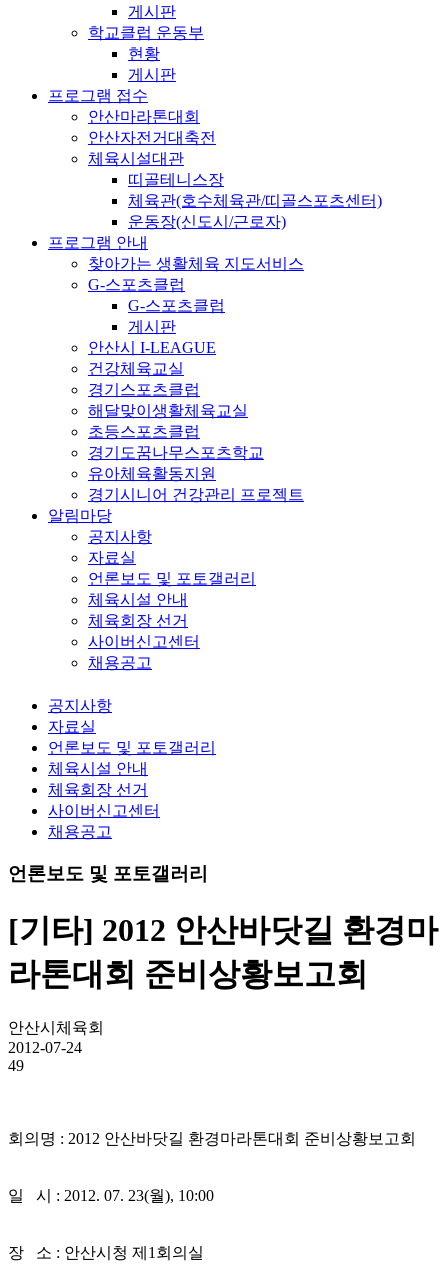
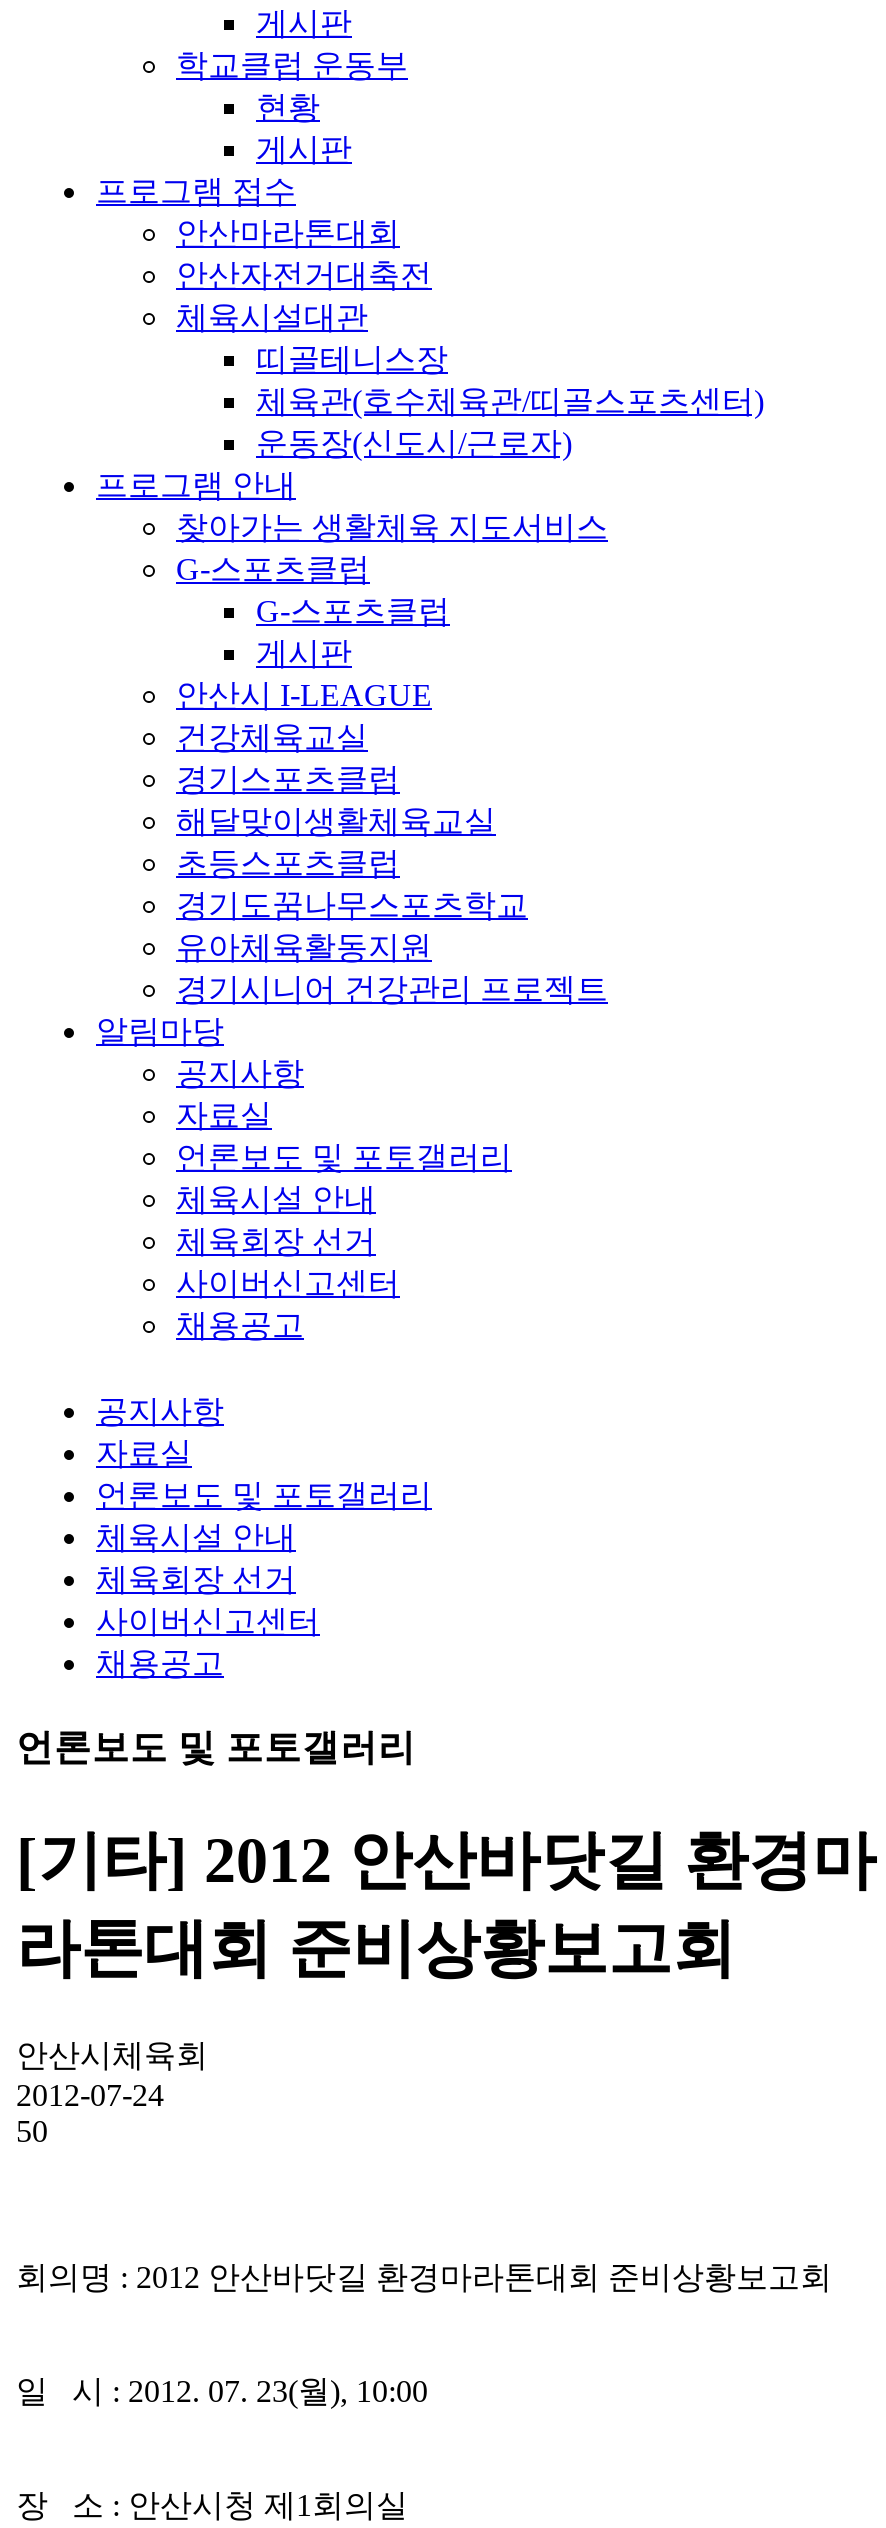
[8,1057,24,1074] 49 -> [16,2115,48,2149] 50

